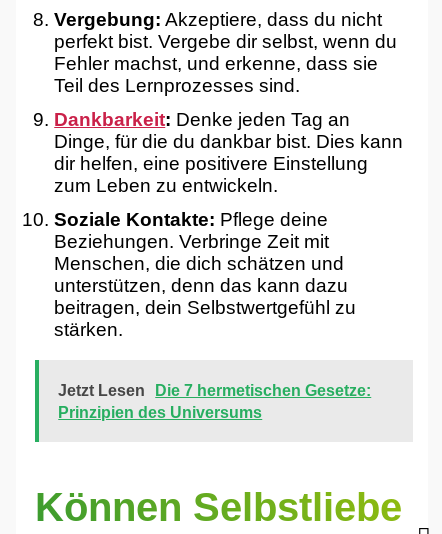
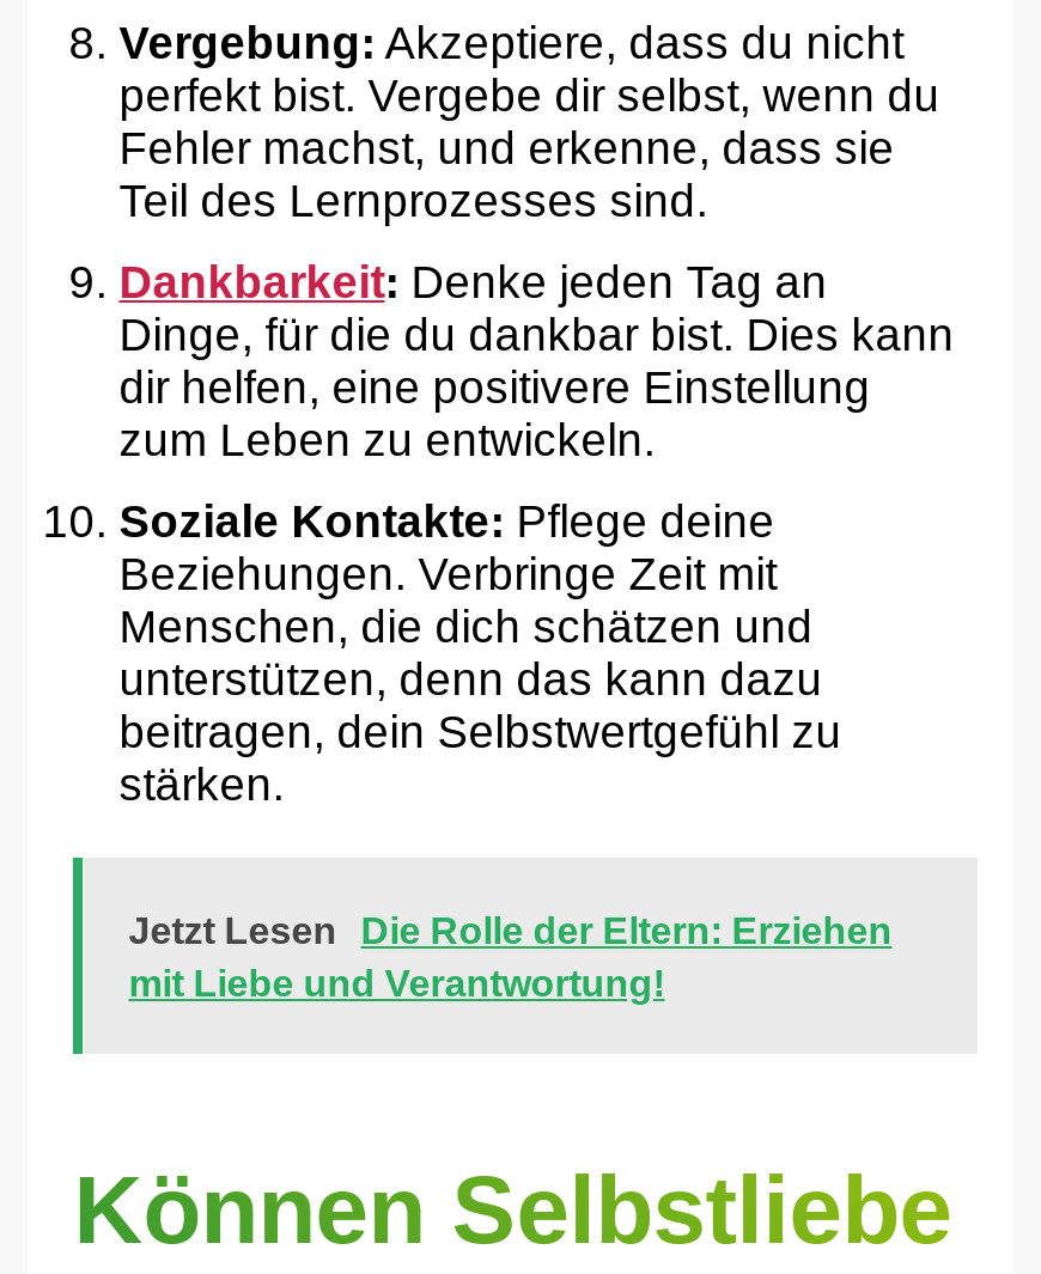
[58,382,371,421] Jetzt Lesen Die 7 hermetischen Gesetze: | Prinzipien des Universums -> [129,910,892,1003] Jetzt Lesen Die Rolle der Eltern: Erziehen | mit Liebe und Verantwortung!

